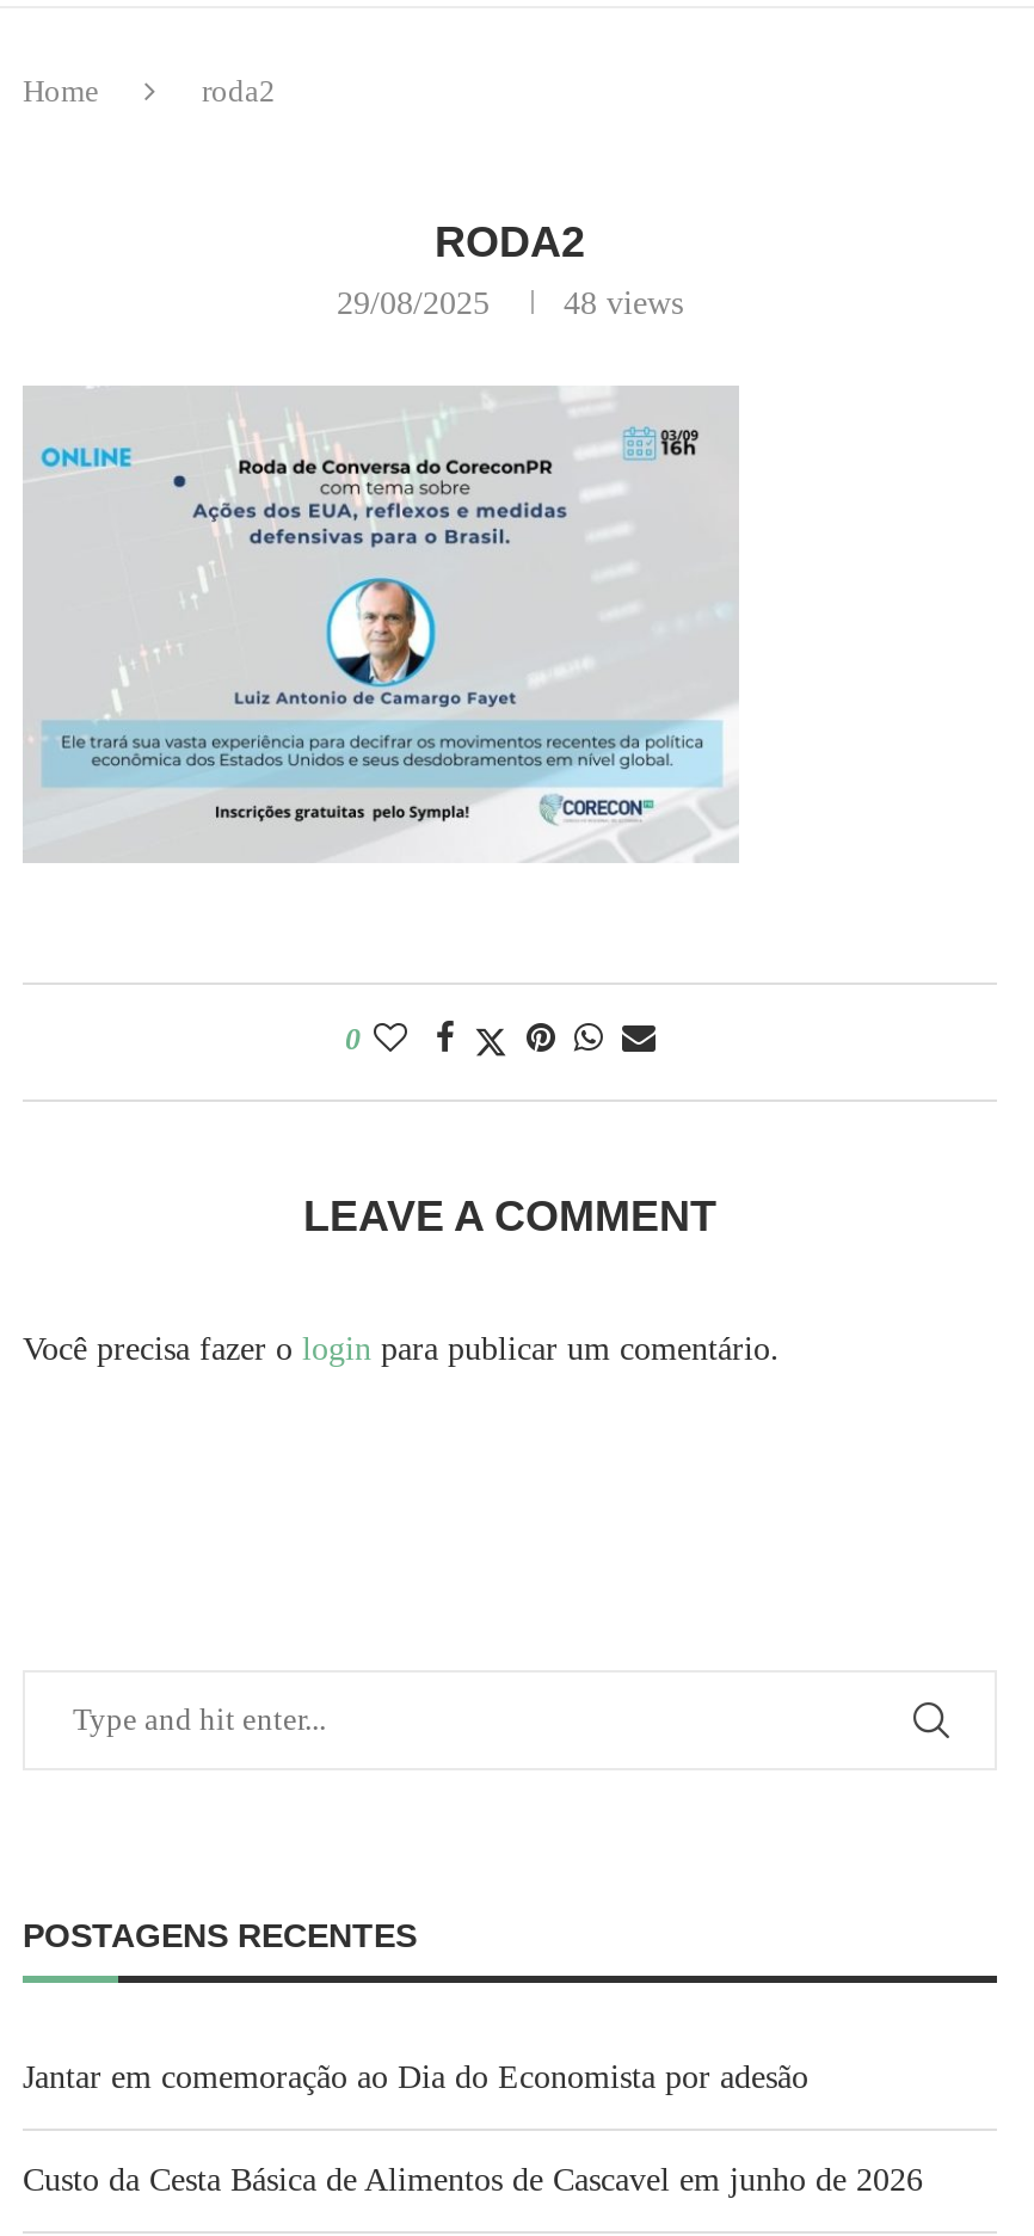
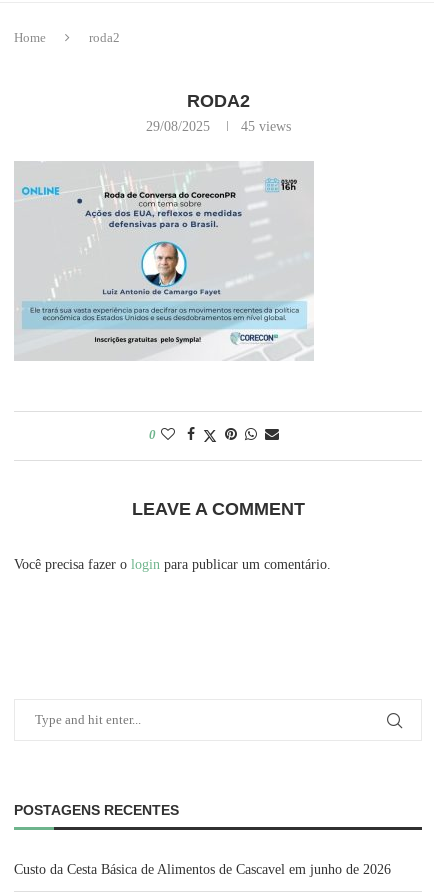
[564,285,683,321] 48 views -> [240,119,290,134] 45 views
[23,2059,808,2095] Jantar em comemoração ao Dia do Economista por adesão -> none

